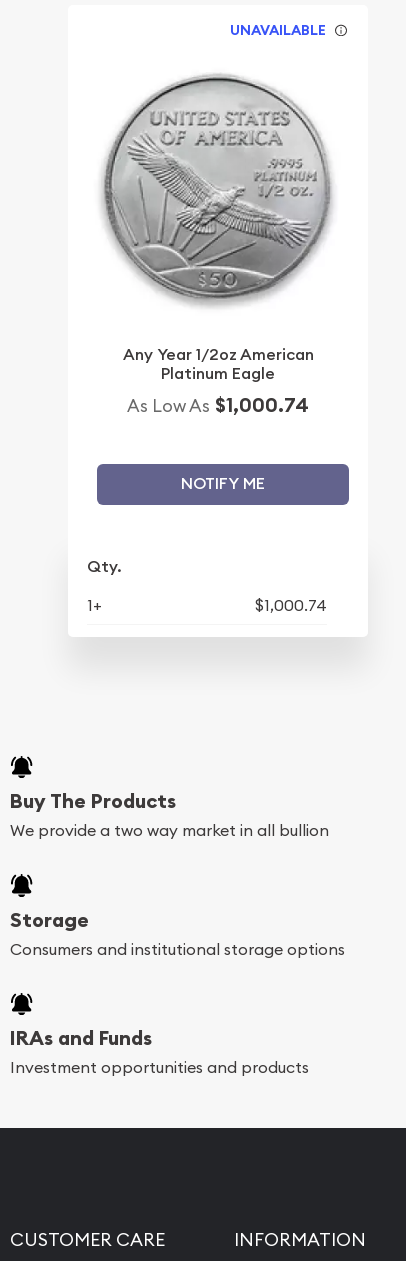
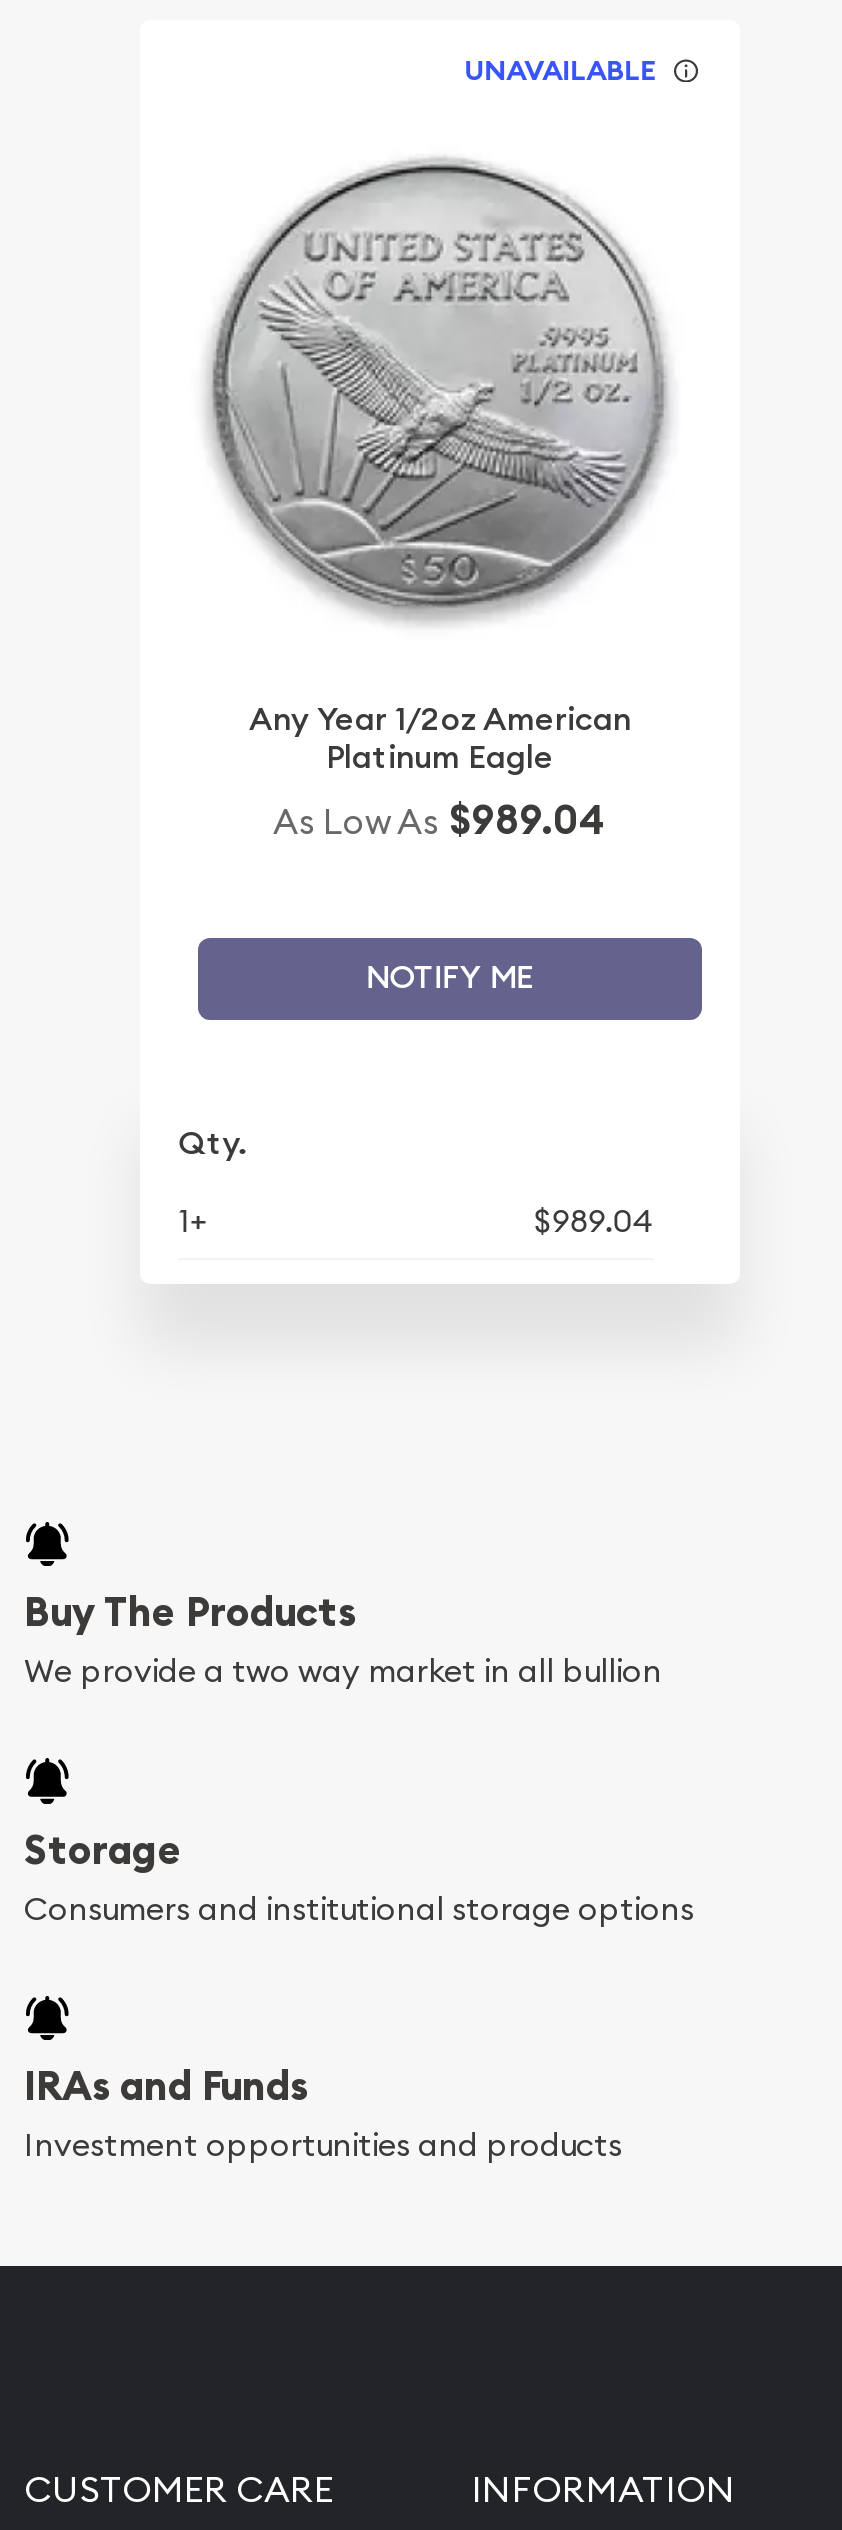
[127,392,309,418] As Low As $1,000.74 -> [273,794,607,846] As Low As $989.04
[255,595,327,615] $1,000.74 -> [534,1200,654,1240] $989.04

